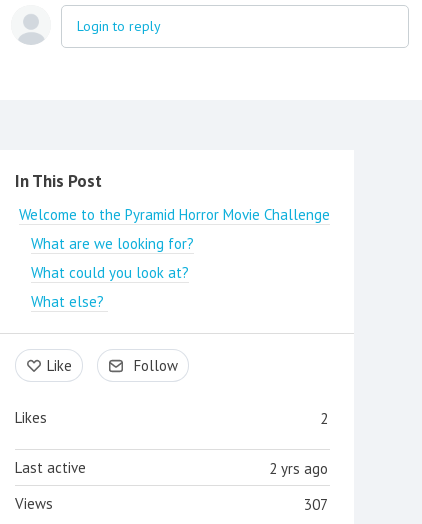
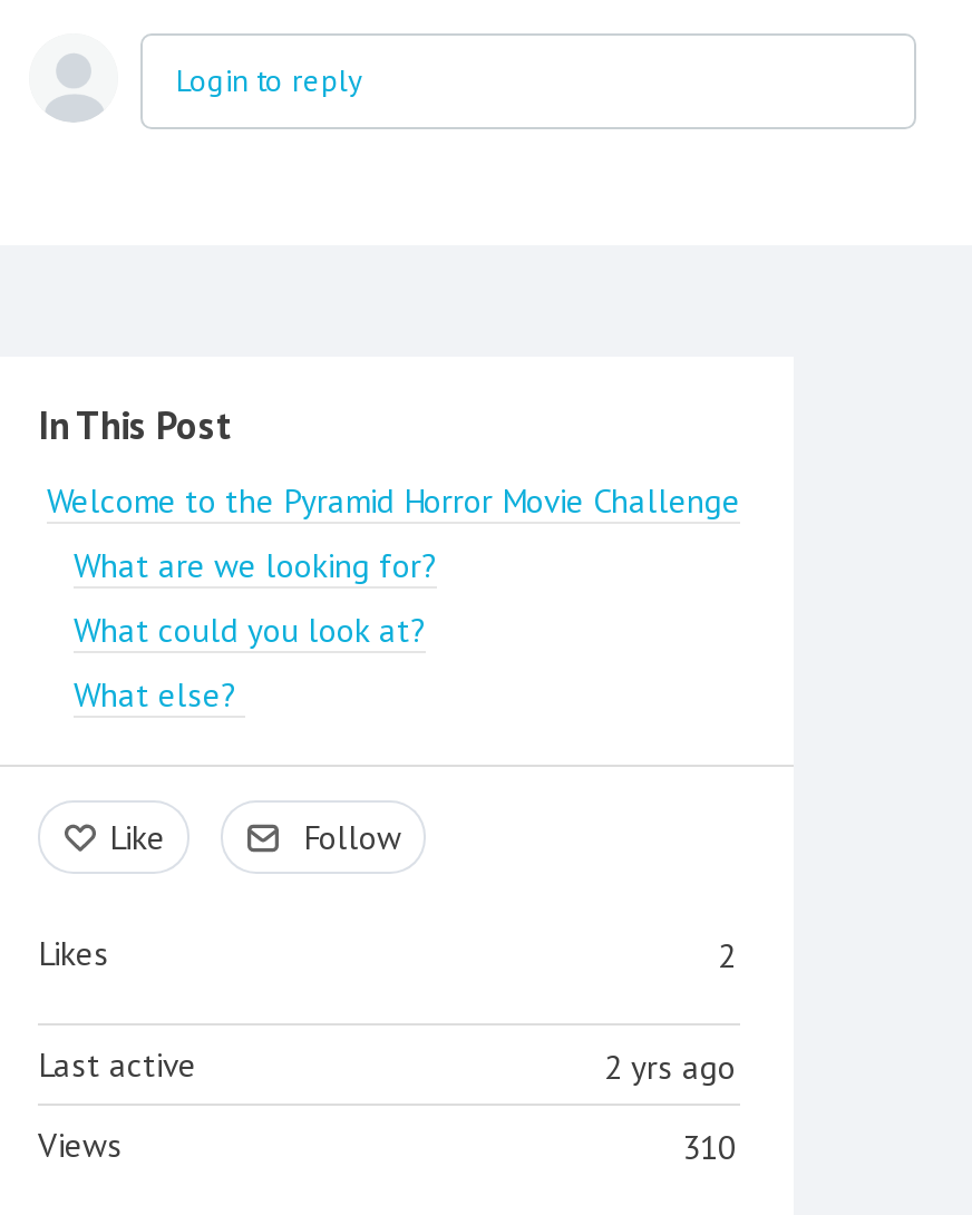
[304,495,328,514] 307 -> [682,1126,736,1168] 310

